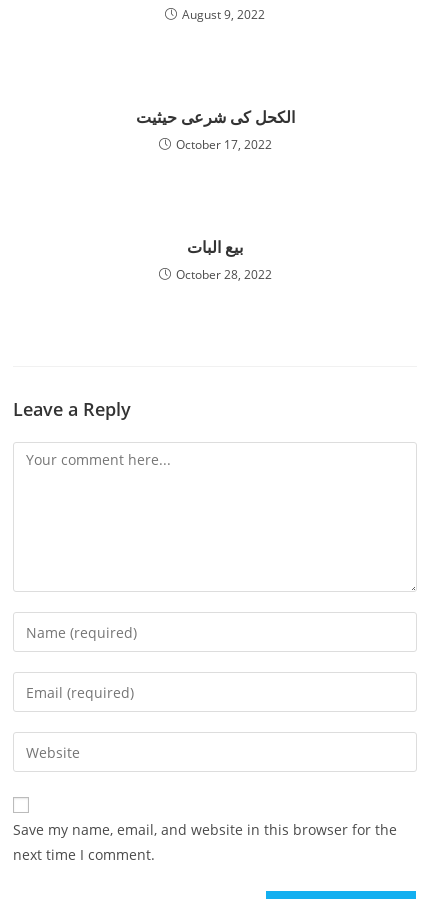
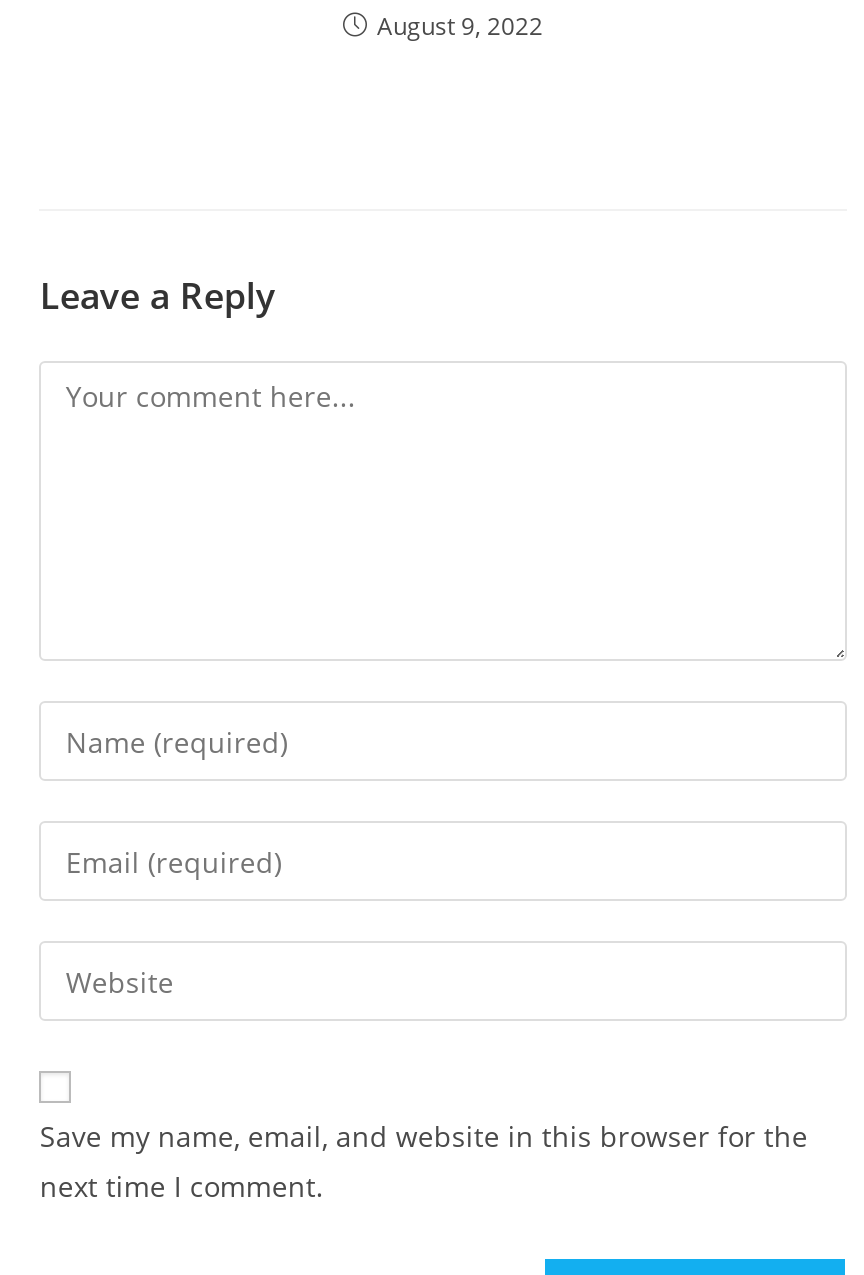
[135,106,294,153] الکحل کی شرعی حیثیت | October 17, 2022 -> none
[175,236,271,283] بیع البات | October 28, 2022 -> none

